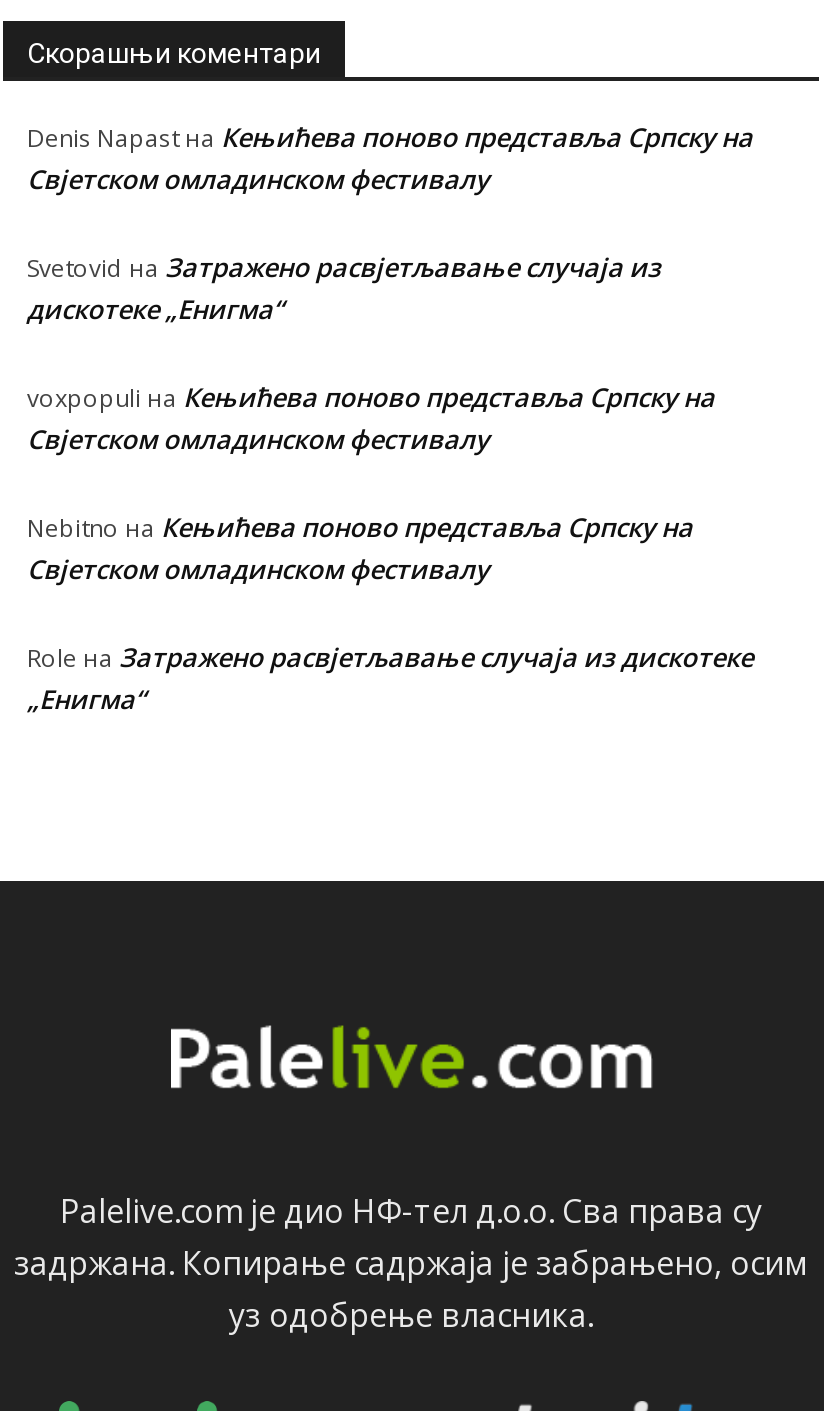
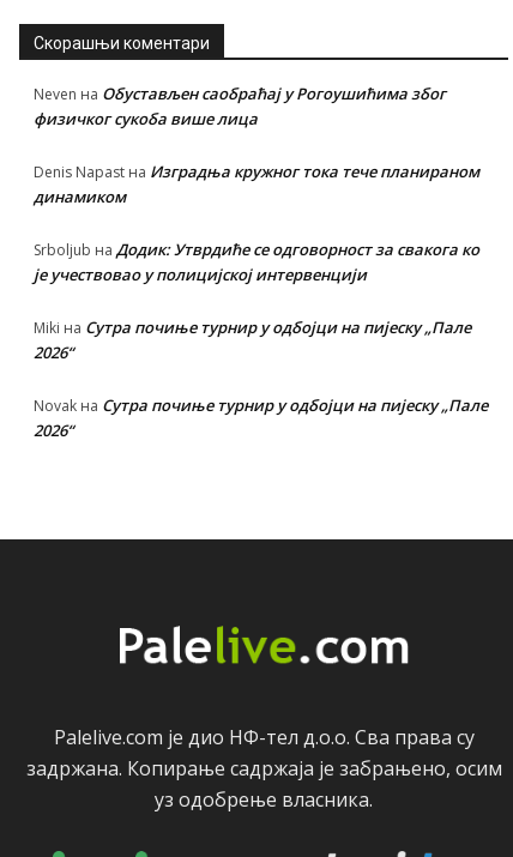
[27,119,753,197] Denis Napast на Кењићева поново представља Српску на | Свјетском омладинском фестивалу -> [34,83,446,129] Neven на Обустављен саобраћај у Рогоушићима због | физичког сукоба више лица
[27,249,661,327] Svetovid на Затражено расвјетљавање случаја из | дискотеке „Енигма“ -> [34,160,479,207] Denis Napast на Изградња кружног тока тече планираном | динамиком
[27,379,715,457] voxpopuli на Кењићева поново представља Српску на | Свјетском омладинском фестивалу -> [34,238,479,285] Srboljub на Додик: Утврдиће се одговорност за свакога ко | је учествовао у полицијској интервенцији
[27,509,693,587] Nebitno на Кењићева поново представља Српску на | Свјетском омладинском фестивалу -> [34,316,471,363] Miki на Сутра почиње турнир у одбојци на пијеску „Пале | 2026“
[27,639,753,717] Role на Затражено расвјетљавање случаја из дискотеке | „Енигма“ -> [34,394,488,441] Novak на Сутра почиње турнир у одбојци на пијеску „Пале | 2026“

